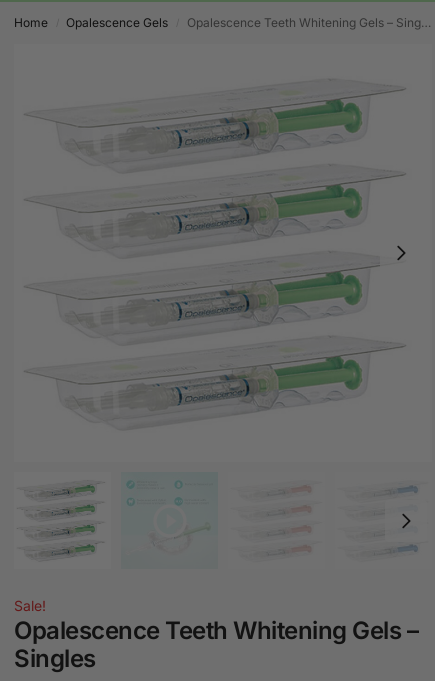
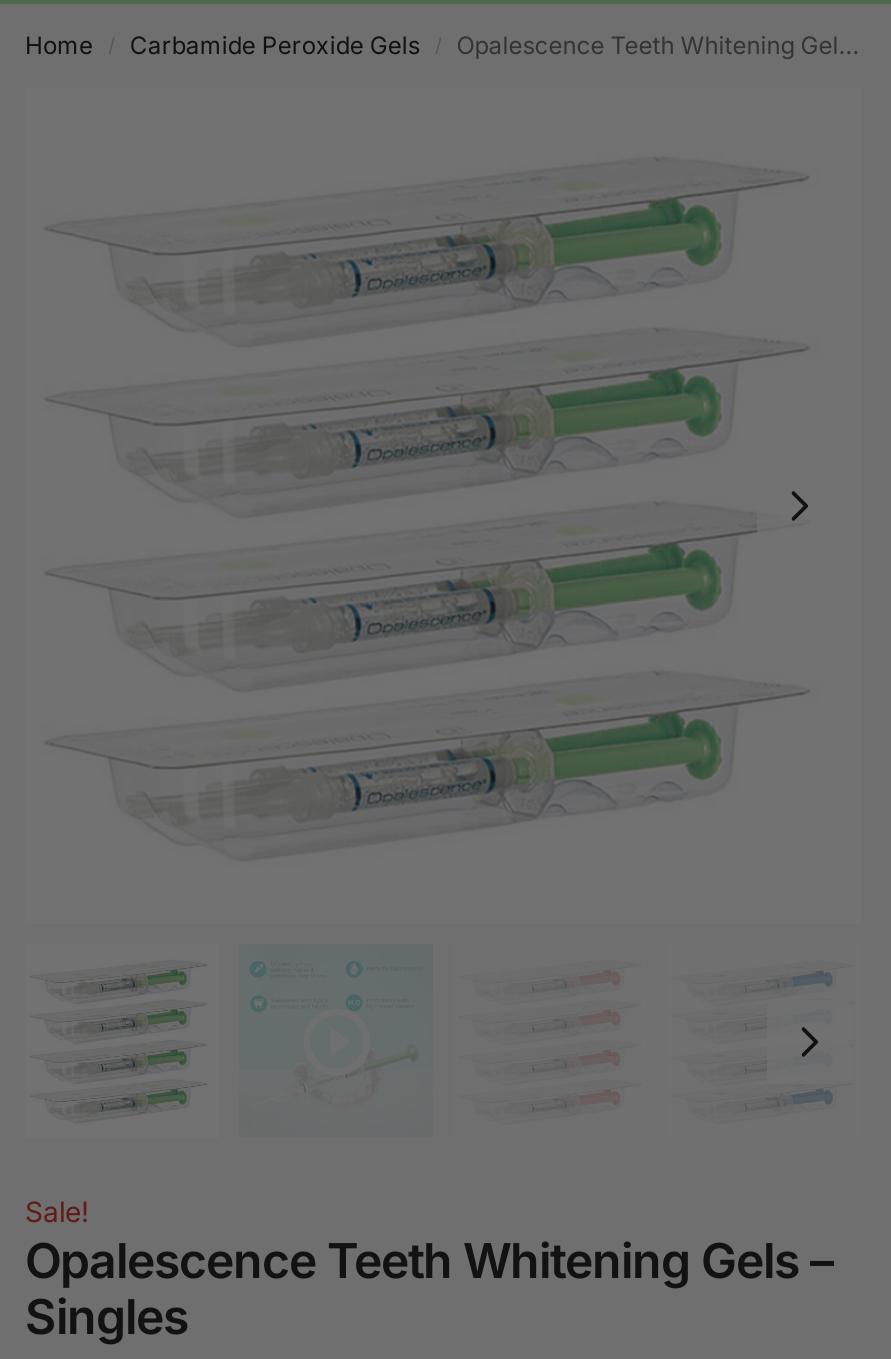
[66,15,168,30] Opalescence Gels -> [130,30,420,60] Carbamide Peroxide Gels

